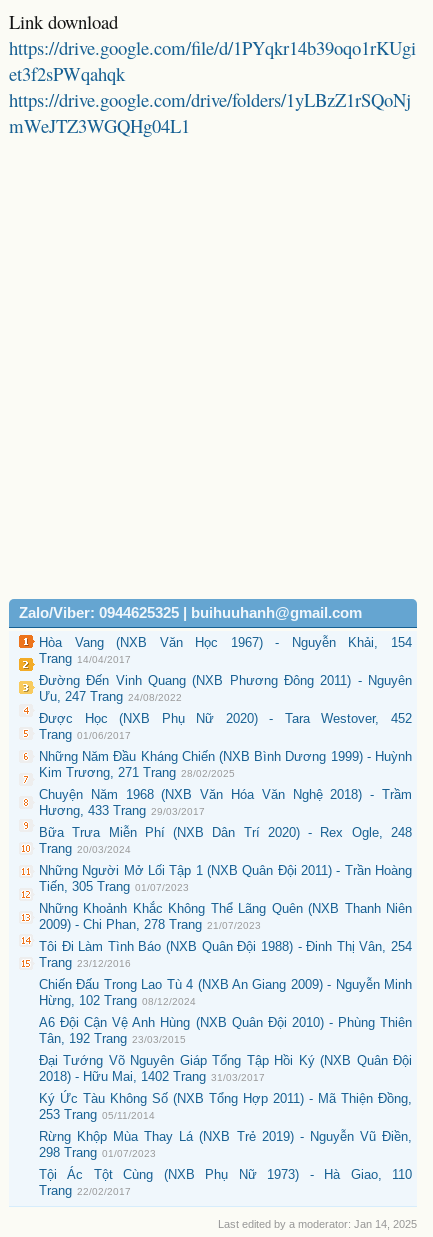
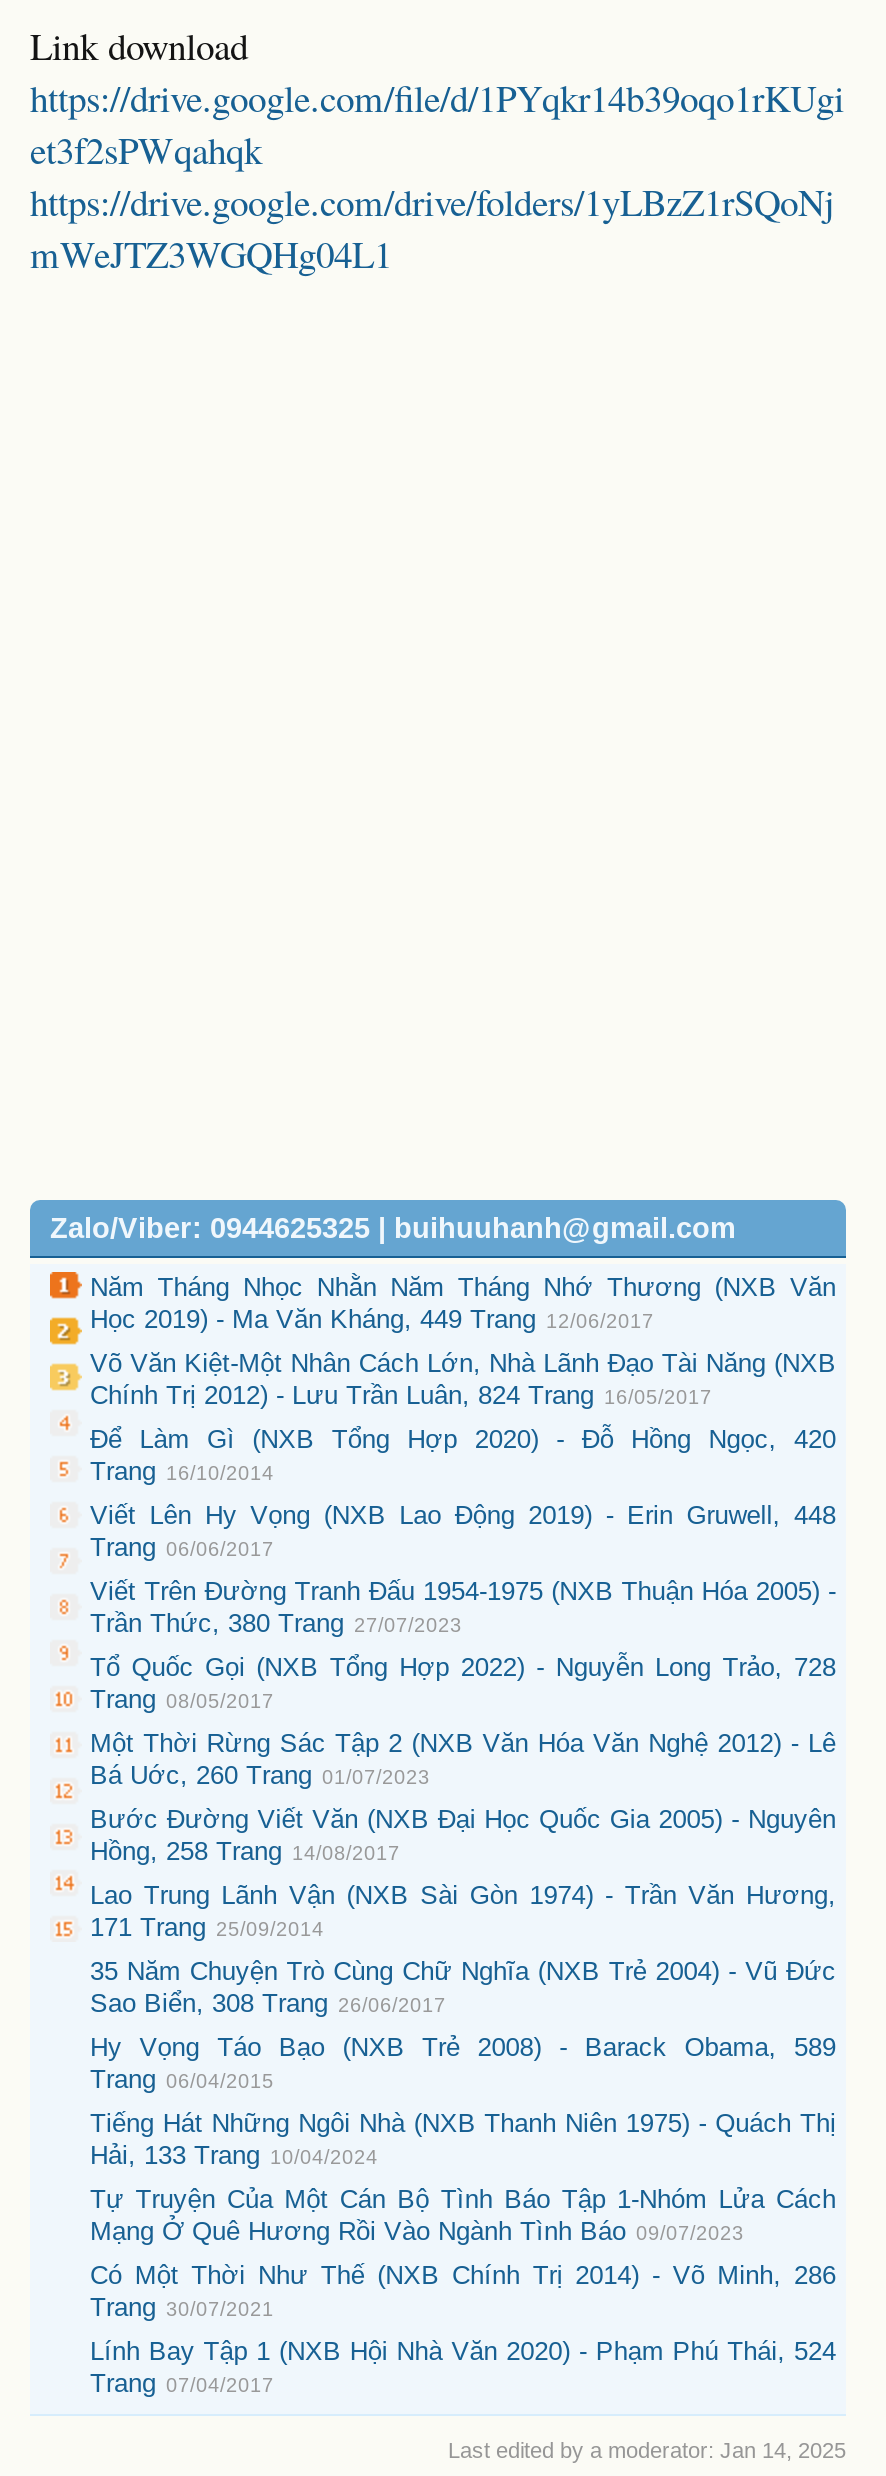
[39,635,412,666] Hòa Vang (NXB Văn Học 1967) - Nguyễn Khải, 154 | Trang 14/04/2017 -> [90,1273,836,1335] Năm Tháng Nhọc Nhằn Năm Tháng Nhớ Thương (NXB Văn | Học 2019) - Ma Văn Kháng, 449 Trang 12/06/2017
[39,673,412,704] Đường Đến Vinh Quang (NXB Phương Đông 2011) - Nguyên | Ưu, 247 Trang 24/08/2022 -> [90,1349,836,1411] Võ Văn Kiệt-Một Nhân Cách Lớn, Nhà Lãnh Đạo Tài Năng (NXB | Chính Trị 2012) - Lưu Trần Luân, 824 Trang 16/05/2017
[39,711,412,742] Được Học (NXB Phụ Nữ 2020) - Tara Westover, 452 | Trang 01/06/2017 -> [90,1425,836,1487] Để Làm Gì (NXB Tổng Hợp 2020) - Đỗ Hồng Ngọc, 420 | Trang 16/10/2014
[39,749,412,780] Những Năm Đầu Kháng Chiến (NXB Bình Dương 1999) - Huỳnh | Kim Trương, 271 Trang 28/02/2025 -> [90,1501,836,1563] Viết Lên Hy Vọng (NXB Lao Động 2019) - Erin Gruwell, 448 | Trang 06/06/2017
[39,787,412,818] Chuyện Năm 1968 (NXB Văn Hóa Văn Nghệ 2018) - Trầm | Hương, 433 Trang 29/03/2017 -> [90,1577,836,1639] Viết Trên Đường Tranh Đấu 1954-1975 (NXB Thuận Hóa 2005) - | Trần Thức, 380 Trang 27/07/2023
[39,825,412,856] Bữa Trưa Miễn Phí (NXB Dân Trí 2020) - Rex Ogle, 248 | Trang 20/03/2024 -> [90,1653,836,1715] Tổ Quốc Gọi (NXB Tổng Hợp 2022) - Nguyễn Long Trảo, 728 | Trang 08/05/2017
[39,863,412,894] Những Người Mở Lối Tập 1 (NXB Quân Đội 2011) - Trần Hoàng | Tiến, 305 Trang 01/07/2023 -> [90,1729,836,1791] Một Thời Rừng Sác Tập 2 (NXB Văn Hóa Văn Nghệ 2012) - Lê | Bá Uớc, 260 Trang 01/07/2023
[39,901,412,932] Những Khoảnh Khắc Không Thể Lãng Quên (NXB Thanh Niên | 2009) - Chi Phan, 278 Trang 21/07/2023 -> [90,1805,836,1867] Bước Đường Viết Văn (NXB Đại Học Quốc Gia 2005) - Nguyên | Hồng, 258 Trang 14/08/2017
[39,939,412,970] Tôi Đi Làm Tình Báo (NXB Quân Đội 1988) - Đinh Thị Vân, 254 | Trang 23/12/2016 -> [90,1881,836,1943] Lao Trung Lãnh Vận (NXB Sài Gòn 1974) - Trần Văn Hương, | 171 Trang 25/09/2014
[39,977,412,1008] Chiến Đấu Trong Lao Tù 4 (NXB An Giang 2009) - Nguyễn Minh | Hừng, 102 Trang 08/12/2024 -> [90,1957,836,2019] 35 Năm Chuyện Trò Cùng Chữ Nghĩa (NXB Trẻ 2004) - Vũ Đức | Sao Biển, 308 Trang 26/06/2017
[39,1015,412,1046] A6 Đội Cận Vệ Anh Hùng (NXB Quân Đội 2010) - Phùng Thiên | Tân, 192 Trang 23/03/2015 -> [90,2033,836,2095] Hy Vọng Táo Bạo (NXB Trẻ 2008) - Barack Obama, 589 | Trang 06/04/2015
[39,1053,412,1084] Đại Tướng Võ Nguyên Giáp Tổng Tập Hồi Ký (NXB Quân Đội | 2018) - Hữu Mai, 1402 Trang 31/03/2017 -> [90,2109,836,2171] Tiếng Hát Những Ngôi Nhà (NXB Thanh Niên 1975) - Quách Thị | Hải, 133 Trang 10/04/2024
[39,1091,412,1122] Ký Ức Tàu Không Số (NXB Tổng Hợp 2011) - Mã Thiện Đồng, | 253 Trang 05/11/2014 -> [90,2185,836,2247] Tự Truyện Của Một Cán Bộ Tình Báo Tập 1-Nhóm Lửa Cách | Mạng Ở Quê Hương Rồi Vào Ngành Tình Báo 09/07/2023
[39,1129,412,1160] Rừng Khộp Mùa Thay Lá (NXB Trẻ 2019) - Nguyễn Vũ Điền, | 298 Trang 01/07/2023 -> [90,2261,836,2323] Có Một Thời Như Thế (NXB Chính Trị 2014) - Võ Minh, 286 | Trang 30/07/2021
[39,1167,412,1198] Tội Ác Tột Cùng (NXB Phụ Nữ 1973) - Hà Giao, 110 | Trang 22/02/2017 -> [90,2337,836,2399] Lính Bay Tập 1 (NXB Hội Nhà Văn 2020) - Phạm Phú Thái, 524 | Trang 07/04/2017

